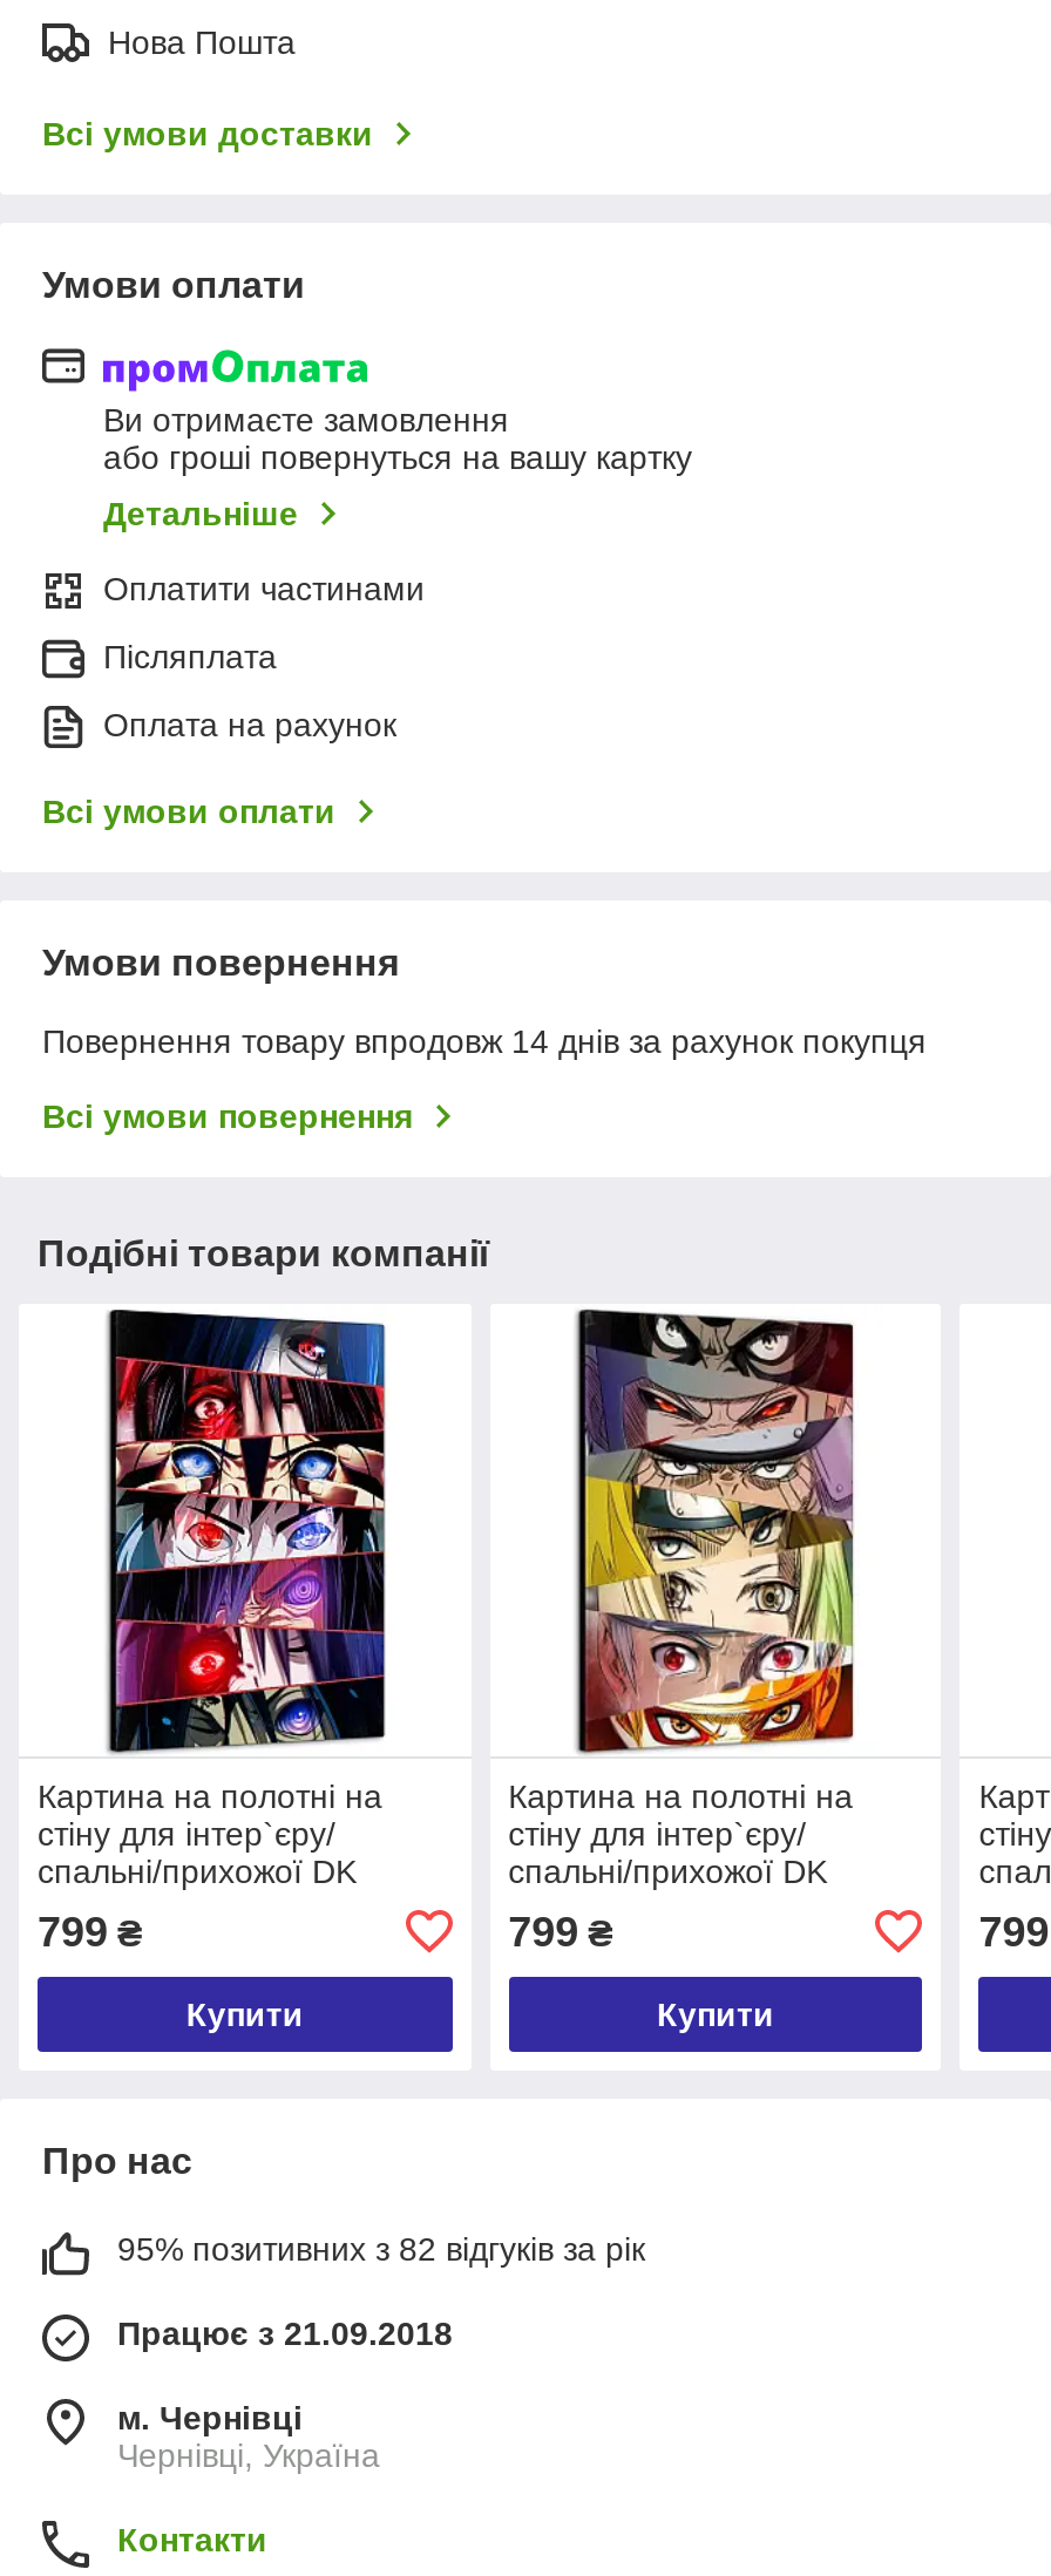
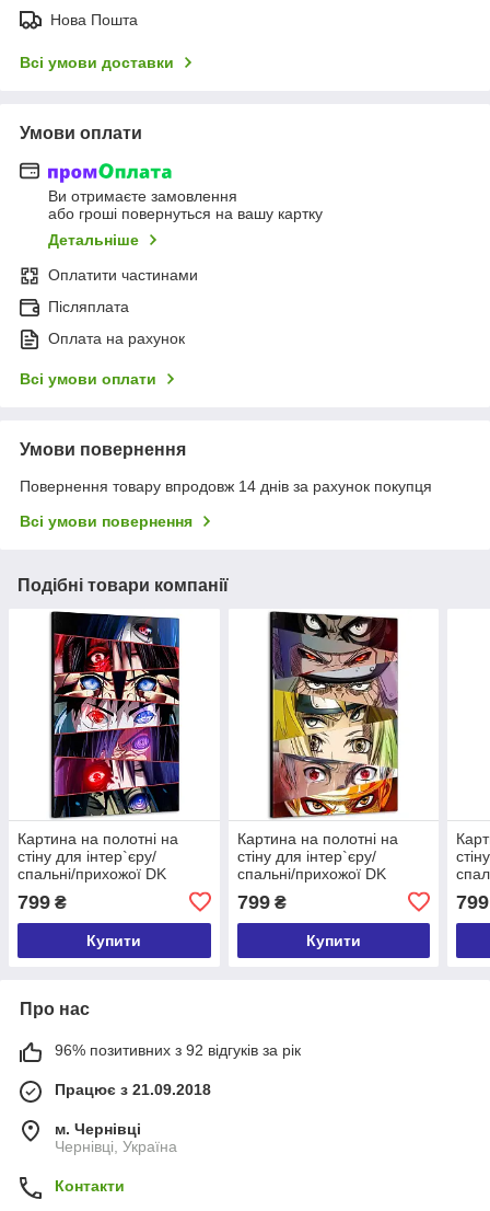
[117,2230,645,2267] 95% позитивних з 82 відгуків за рік -> [55,1041,301,1059] 96% позитивних з 92 відгуків за рік

